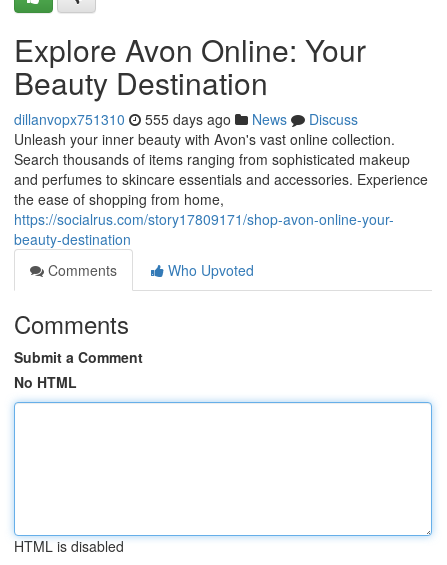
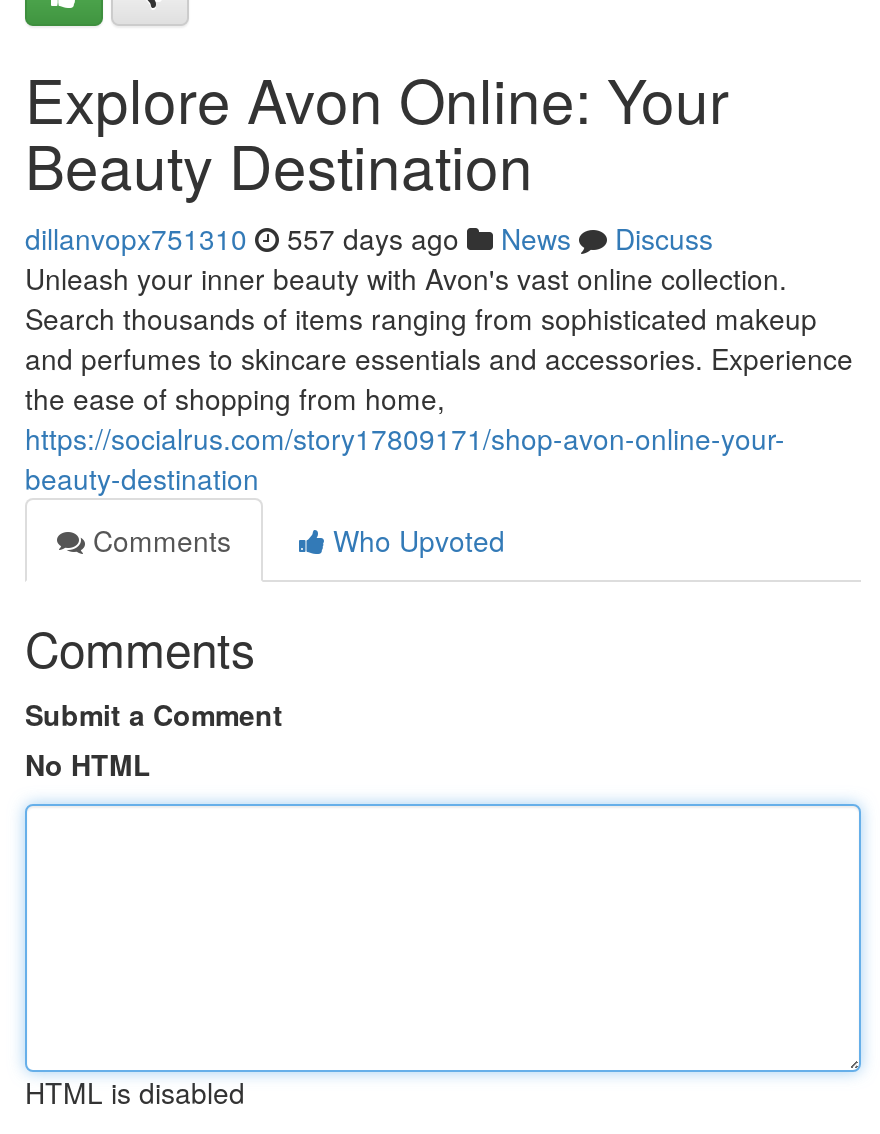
[14,109,358,129] dillanvopx751310 555 days ago News Discuss -> [25,218,713,258] dillanvopx751310 557 days ago News Discuss

